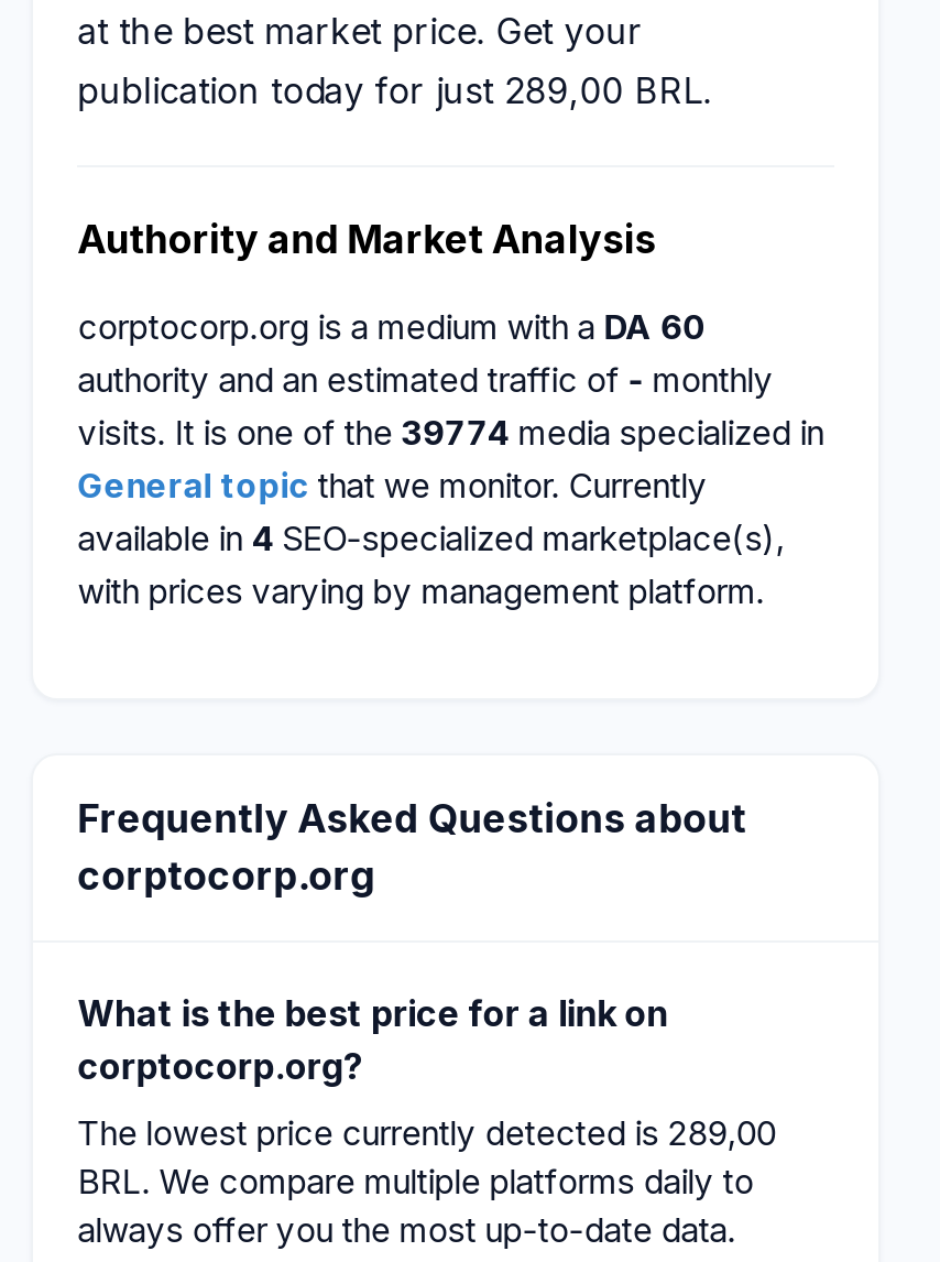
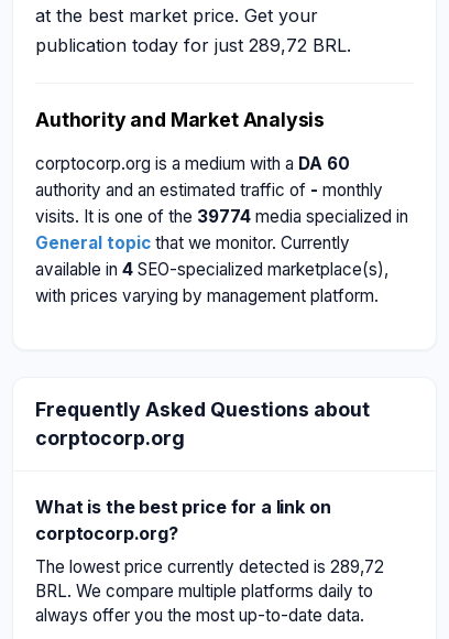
[77,68,711,112] publication today for just 289,00 BRL. -> [35,34,351,56] publication today for just 289,72 BRL.
[77,1112,775,1154] The lowest price currently detected is 289,00 -> [35,556,384,577] The lowest price currently detected is 289,72

